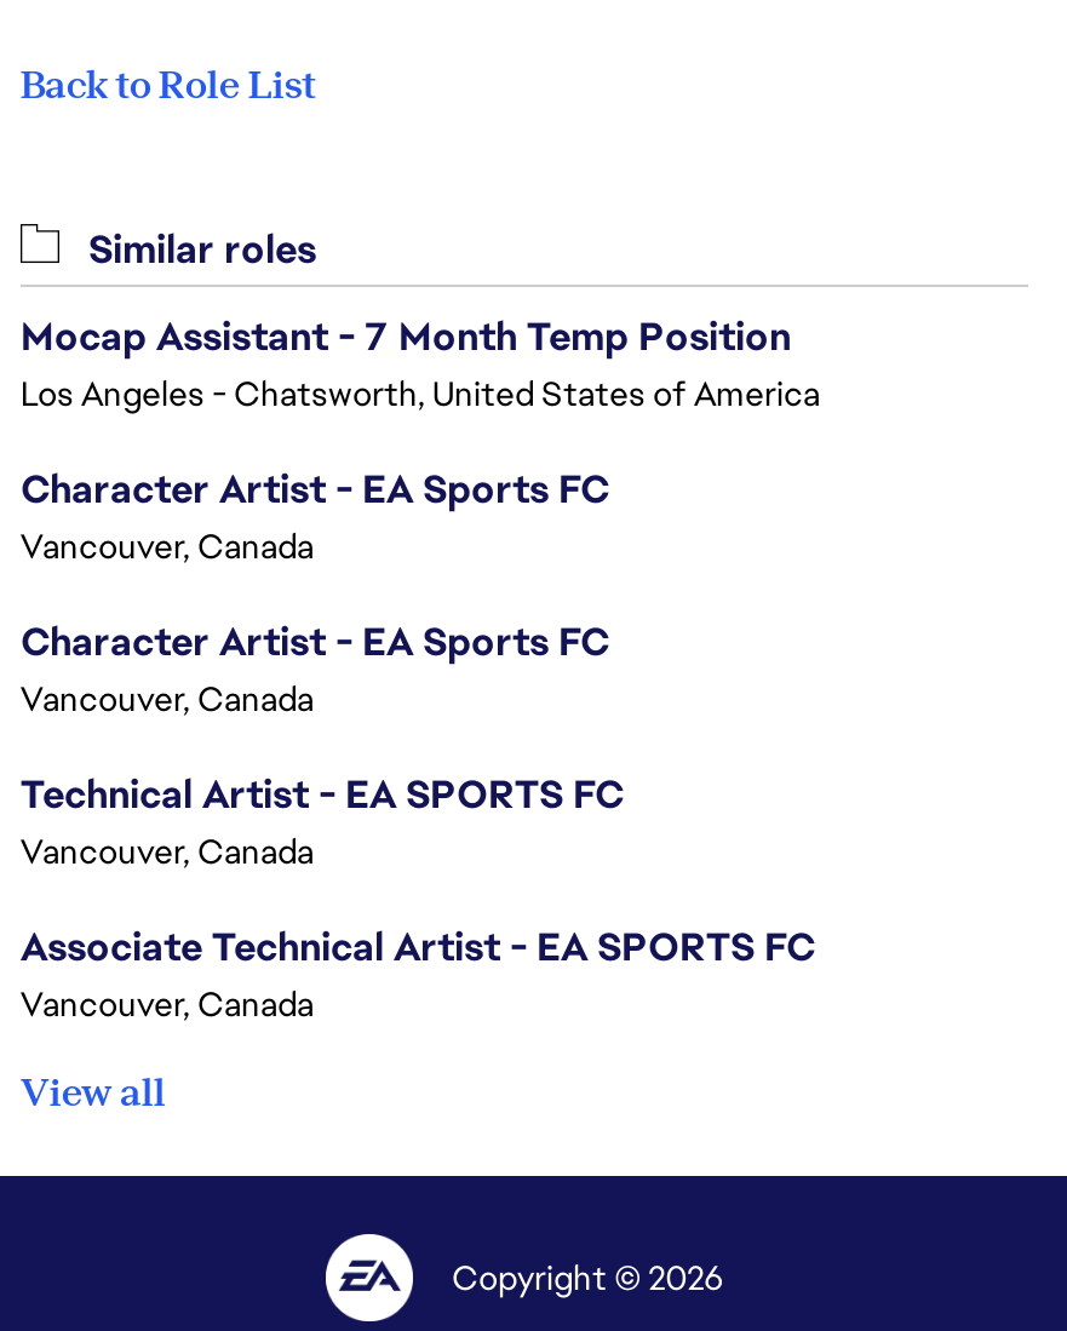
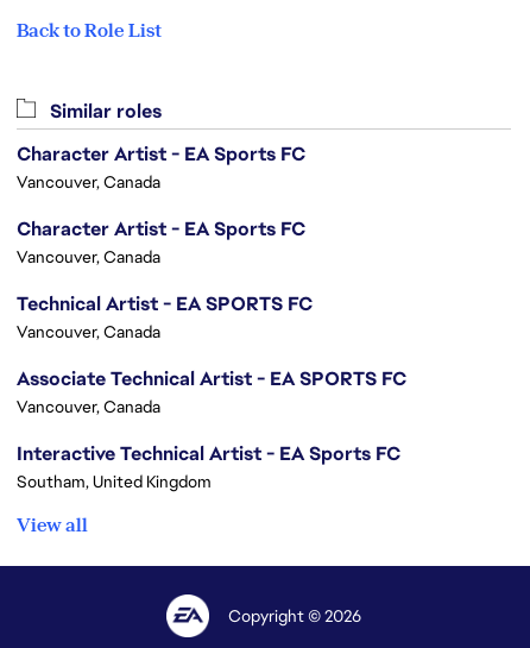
[21,311,820,415] Mocap Assistant - 7 Month Temp Position | Los Angeles - Chatsworth, United States of America -> none
moved [21,464,815,1026] -> [17,141,406,417]: Character Artist - EA Sports FC | Vancouver, Canada | Character Artist - EA Sports FC | Vancouver, Canada | Technical Artist - EA SPORTS FC | Vancouver, Canada | Associate Technical Artist - EA SPORTS FC | Vancouver, Canada
none -> [17,441,400,492] Interactive Technical Artist - EA Sports FC | Southam, United Kingdom

